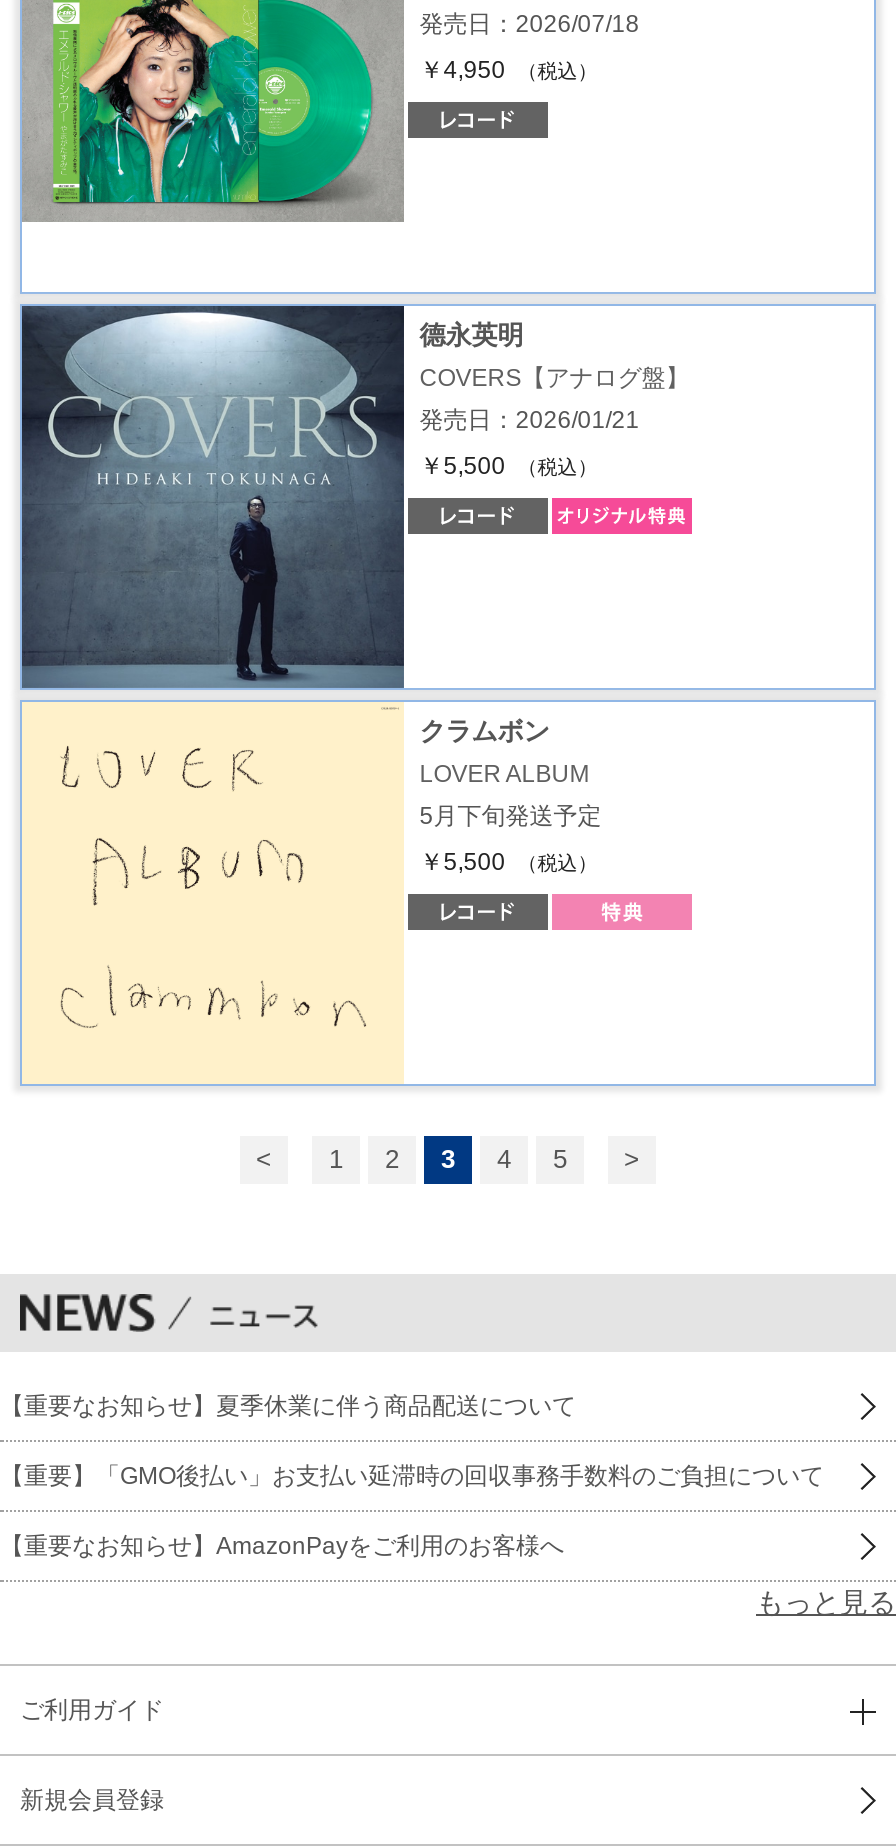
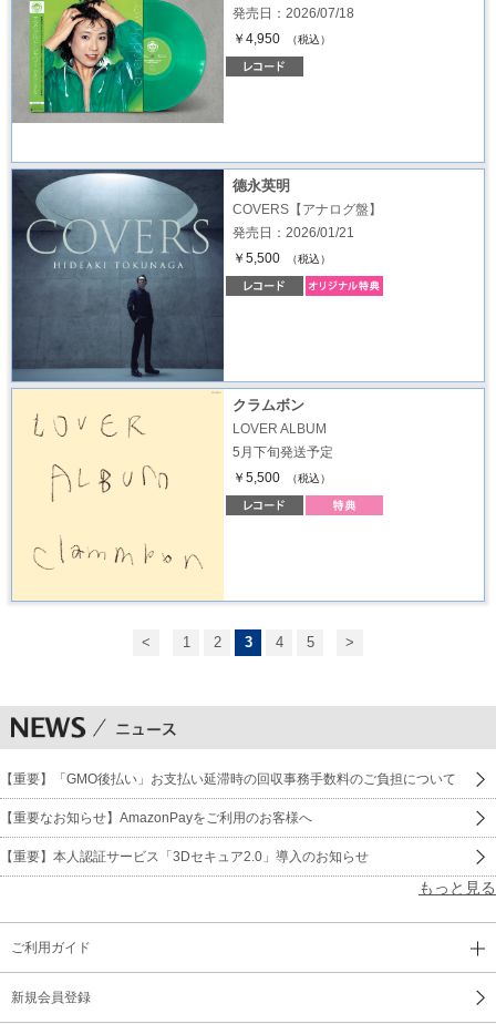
[0,1392,576,1420] 【重要なお知らせ】夏季休業に伴う商品配送について -> none
moved [0,1462,824,1560] -> [0,771,456,825]: 【重要】「GMO後払い」お支払い延滞時の回収事務手数料のご負担について | 【重要なお知らせ】AmazonPayをご利用のお客様へ
none -> [0,849,369,864] 【重要】本人認証サービス「3Dセキュア2.0」導入のお知らせ

